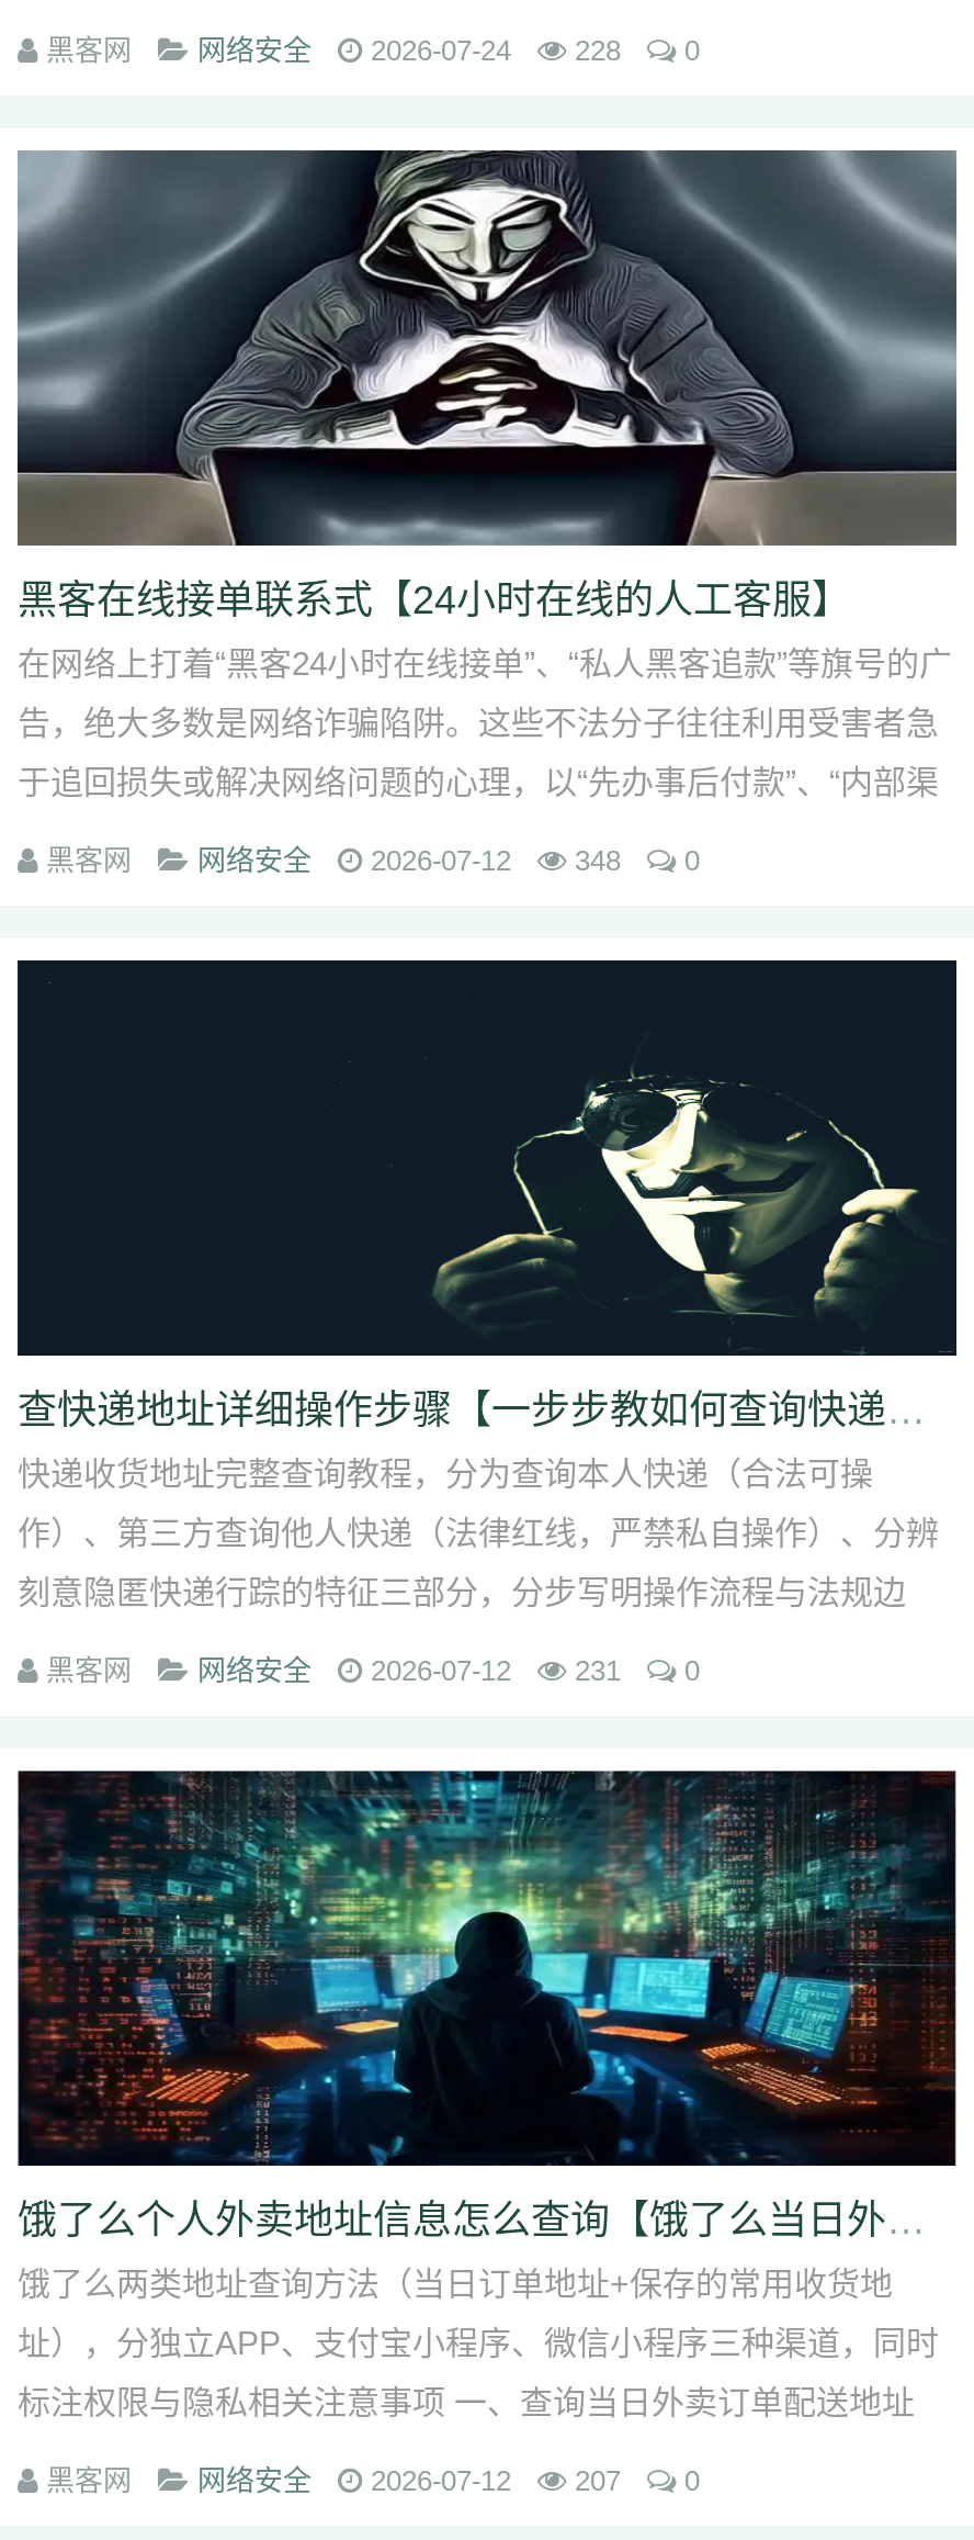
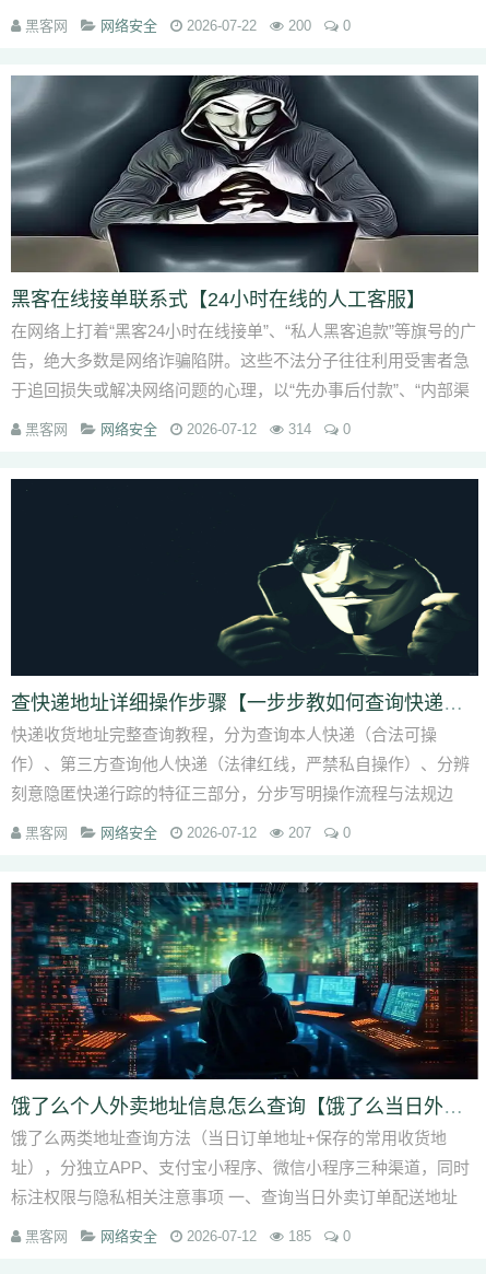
[371,34,511,67] 2026-07-24 -> [187,18,257,34] 2026-07-22
[575,34,621,67] 228 -> [288,18,311,34] 200
[575,844,621,877] 348 -> [288,421,311,438] 314
[575,1654,621,1687] 231 -> [288,825,311,841] 207
[575,2464,621,2497] 207 -> [288,1228,311,1245] 185

